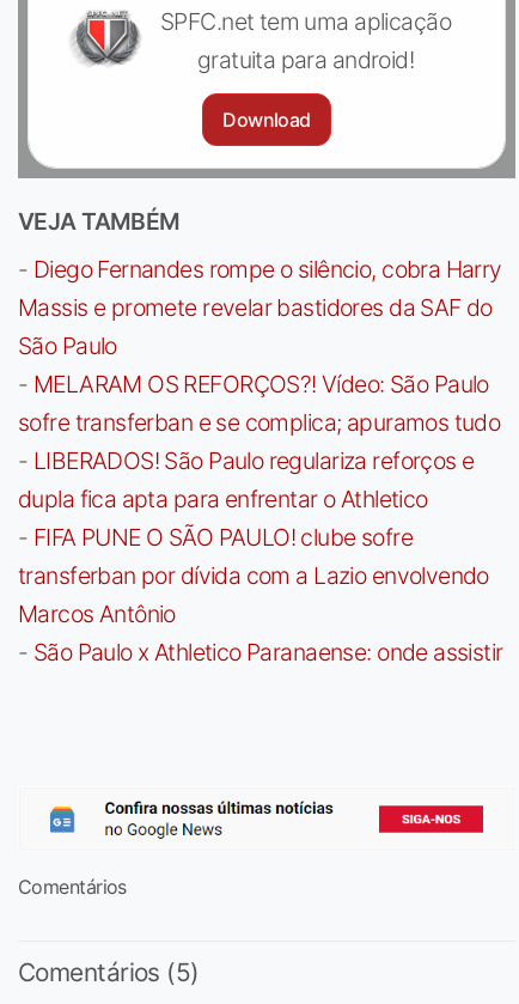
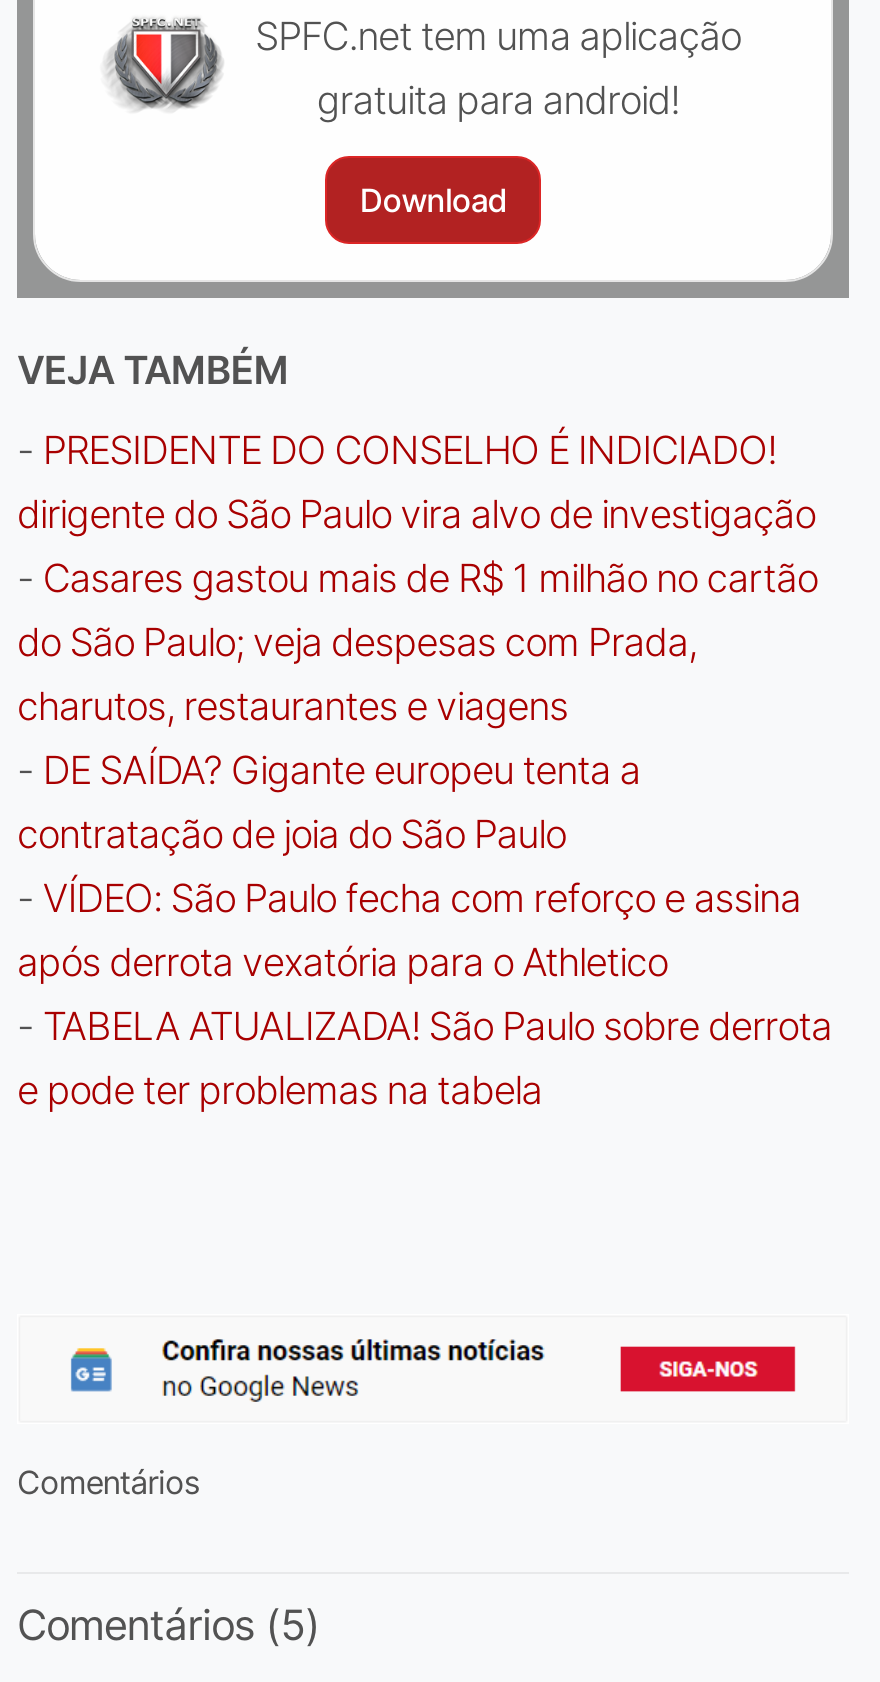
[18,254,503,666] - Diego Fernandes rompe o silêncio, cobra Harry | Massis e promete revelar bastidores da SAF do | São Paulo | - MELARAM OS REFORÇOS?! Vídeo: São Paulo | sofre transferban e se complica; apuramos tudo | - LIBERADOS! São Paulo regulariza reforços e | dupla fica apta para enfrentar o Athletico | - FIFA PUNE O SÃO PAULO! clube sofre | transferban por dívida com a Lazio envolvendo | Marcos Antônio | - São Paulo x Athletico Paranaense: onde assistir -> [17,425,832,1113] - PRESIDENTE DO CONSELHO É INDICIADO! | dirigente do São Paulo vira alvo de investigação | - Casares gastou mais de R$ 1 milhão no cartão | do São Paulo; veja despesas com Prada, | charutos, restaurantes e viagens | - DE SAÍDA? Gigante europeu tenta a | contratação de joia do São Paulo | - VÍDEO: São Paulo fecha com reforço e assina | após derrota vexatória para o Athletico | - TABELA ATUALIZADA! São Paulo sobre derrota | e pode ter problemas na tabela

